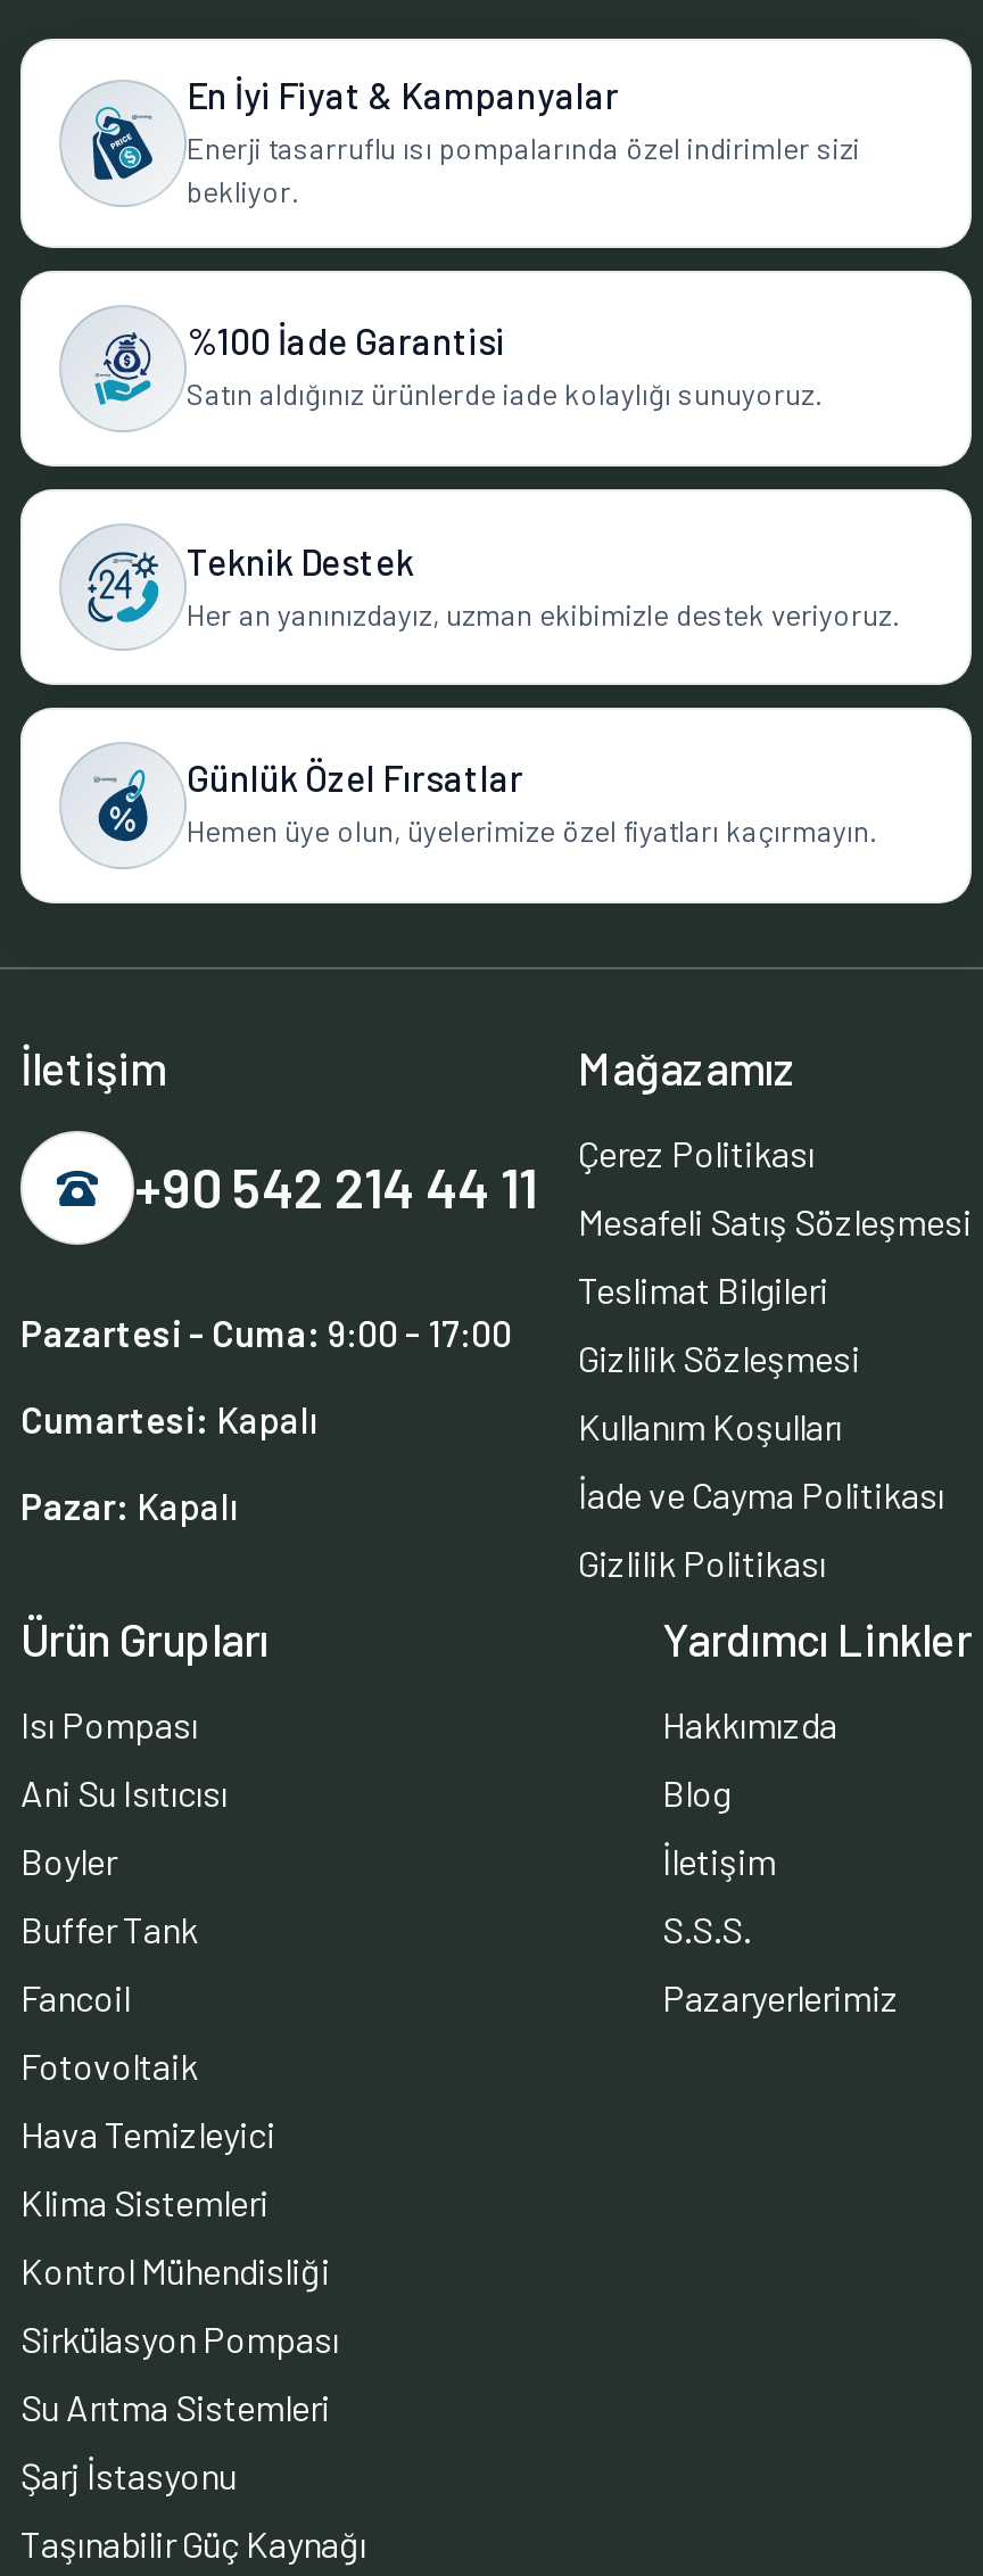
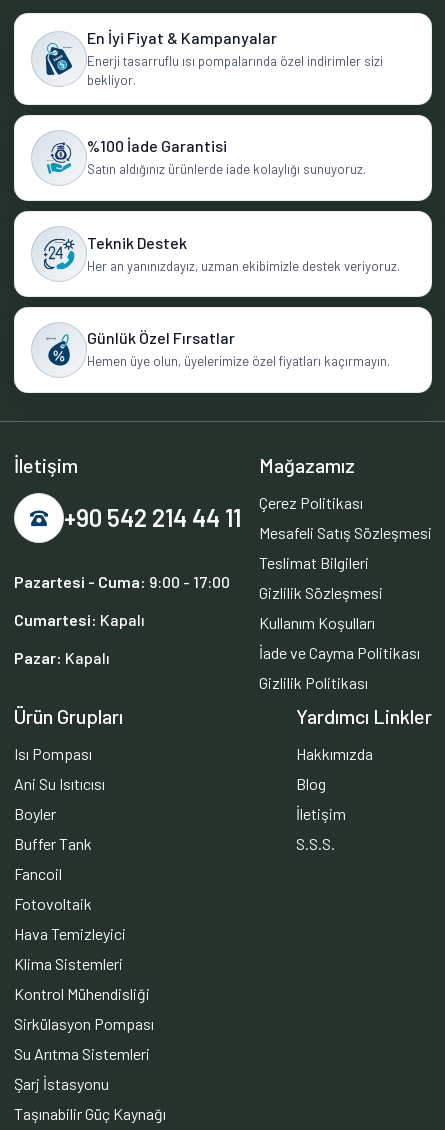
[662,1975,899,2018] Pazaryerlerimiz -> none

